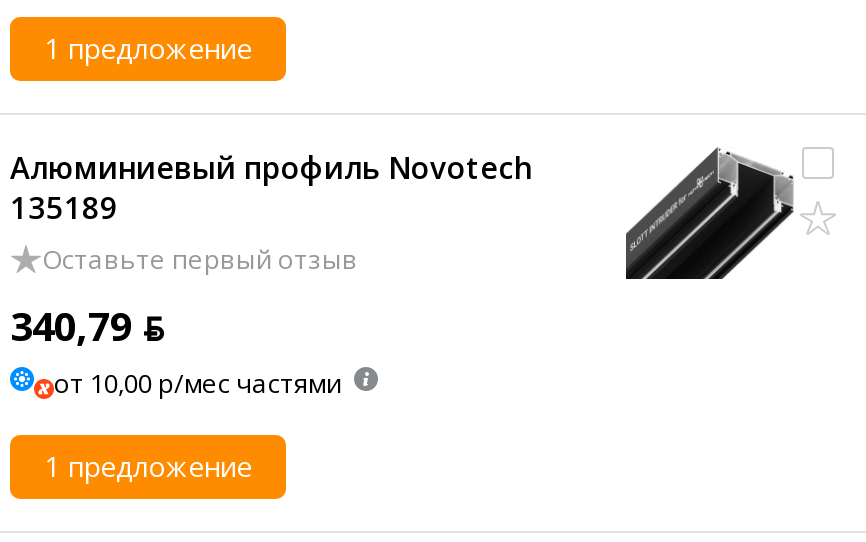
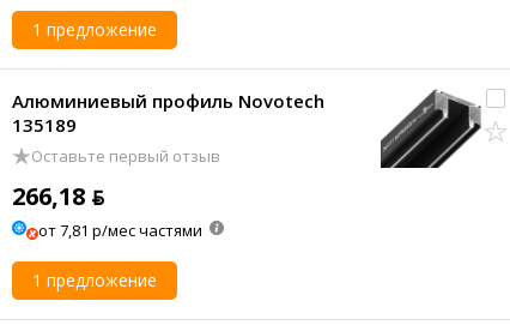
[10,299,164,353] 340,79 ƃ -> [12,180,104,212] 266,18 ƃ
[54,365,354,401] от 10,00 р/мес частями -> [38,219,210,241] от 7,81 р/мес частями

